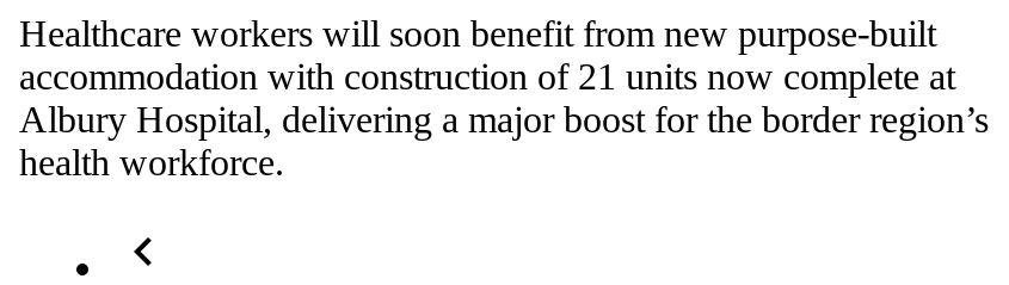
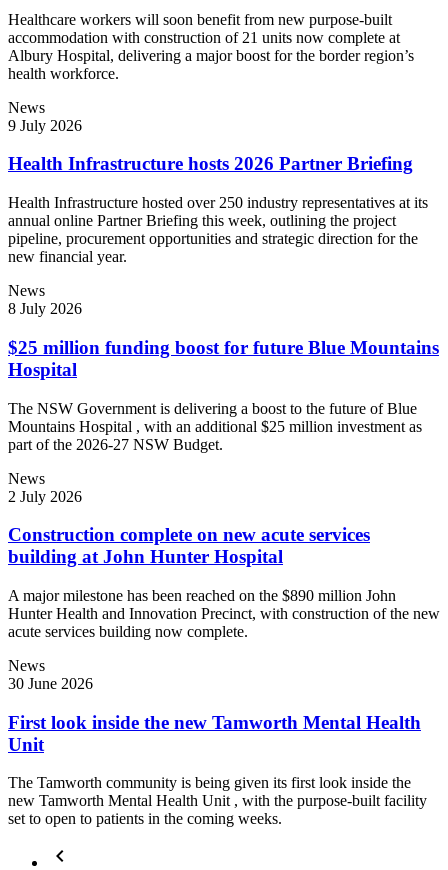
none -> [8,99,440,827] News | 9 July 2026 | Health Infrastructure hosts 2026 Partner Briefing | Health Infrastructure hosted over 250 industry representatives at its | annual online Partner Briefing this week, outlining the project | pipeline, procurement opportunities and strategic direction for the | new financial year. | News | 8 July 2026 | $25 million funding boost for future Blue Mountains | Hospital | The NSW Government is delivering a boost to the future of Blue | Mountains Hospital , with an additional $25 million investment as | part of the 2026-27 NSW Budget. | News | 2 July 2026 | Construction complete on new acute services | building at John Hunter Hospital | A major milestone has been reached on the $890 million John | Hunter Health and Innovation Precinct, with construction of the new | acute services building now complete. | News | 30 June 2026 | First look inside the new Tamworth Mental Health | Unit | The Tamworth community is being given its first look inside the | new Tamworth Mental Health Unit , with the purpose-built facility | set to open to patients in the coming weeks.

